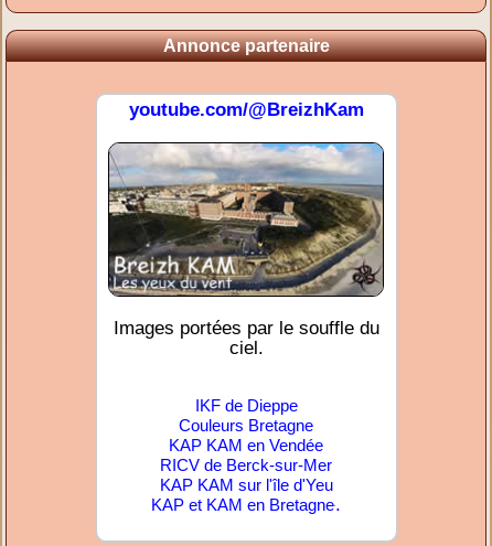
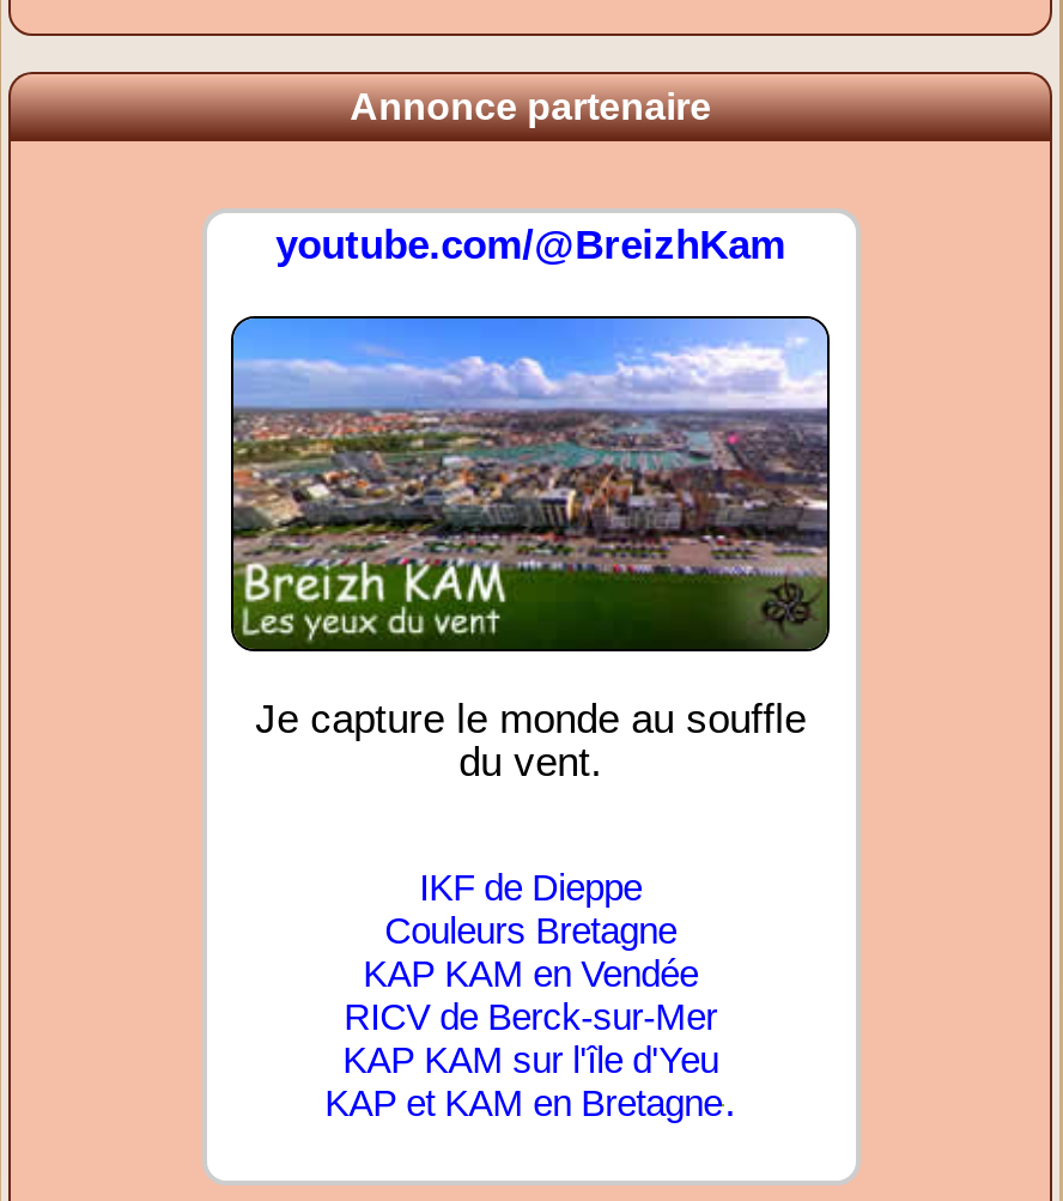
[108,142,384,359] [image] | Images portées par le souffle du | ciel. -> [231,316,830,786] [image] | Je capture le monde au souffle | du vent.

